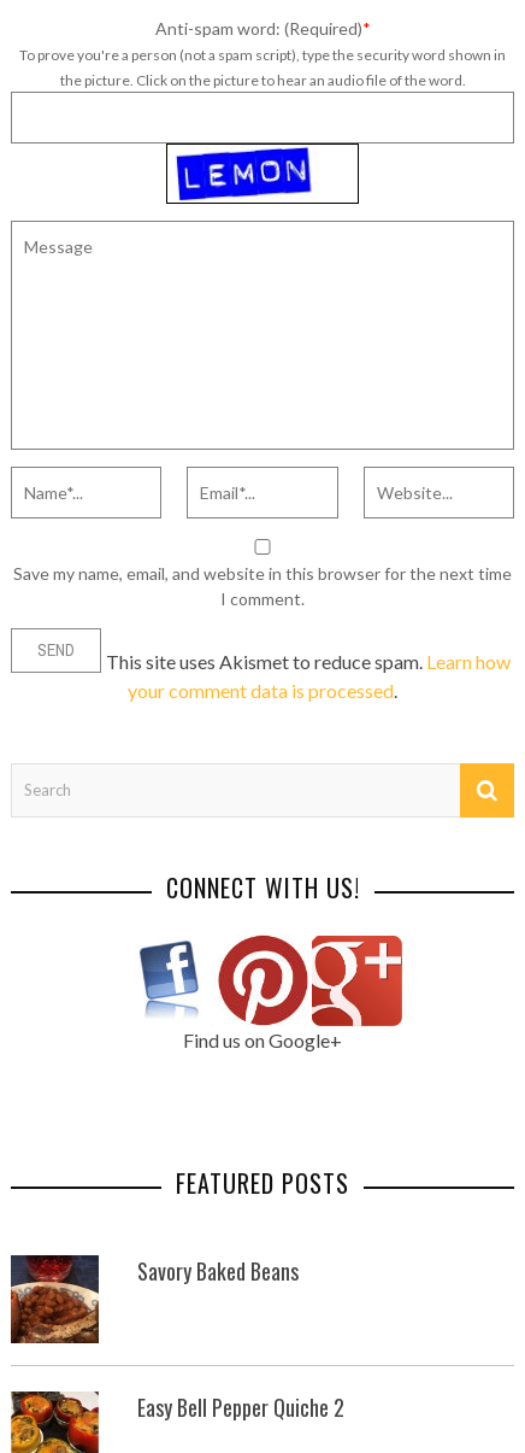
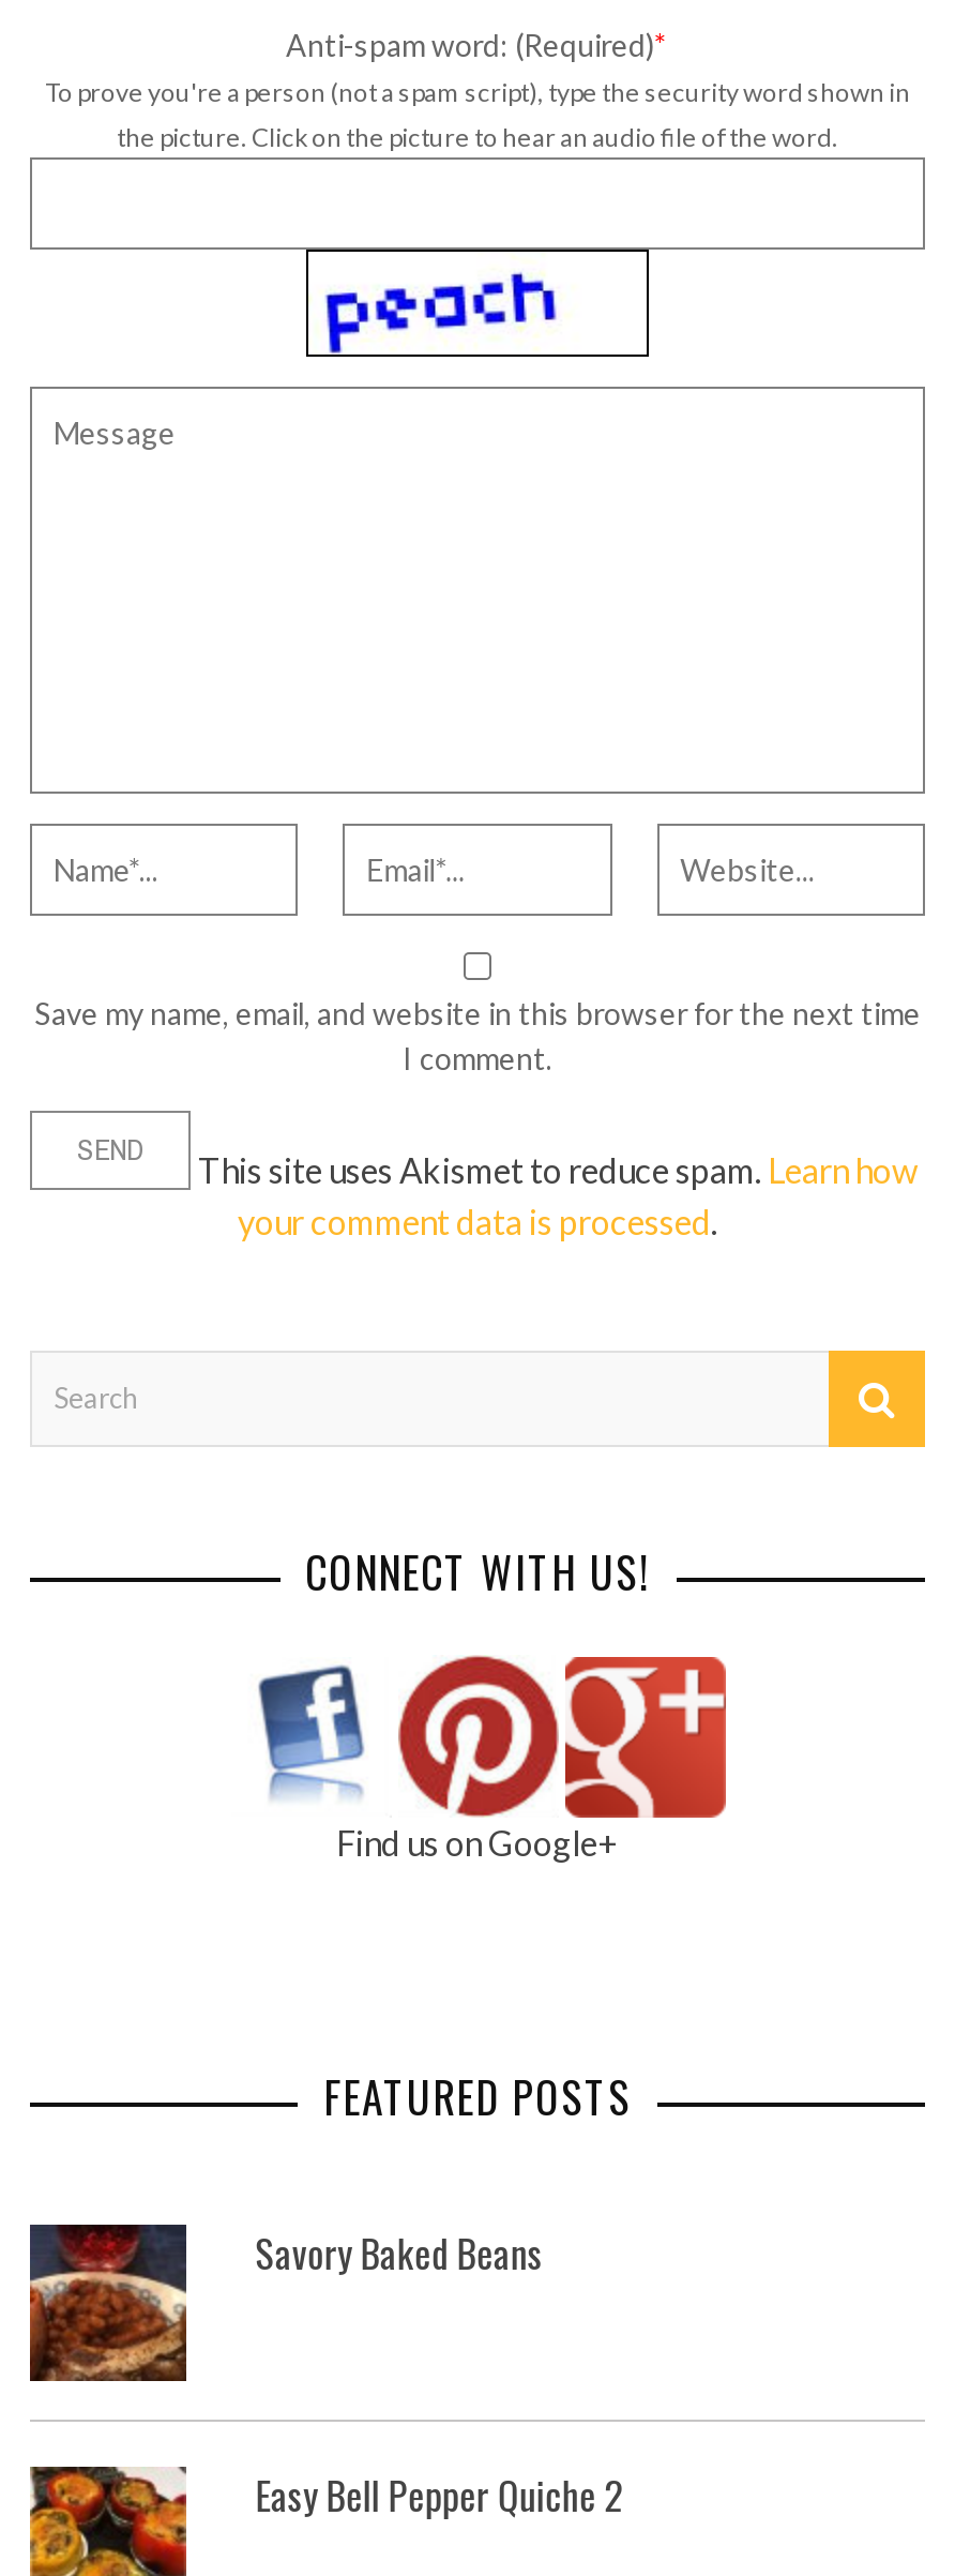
[175,146,312,203] [image] -> [323,254,563,355] [image]

